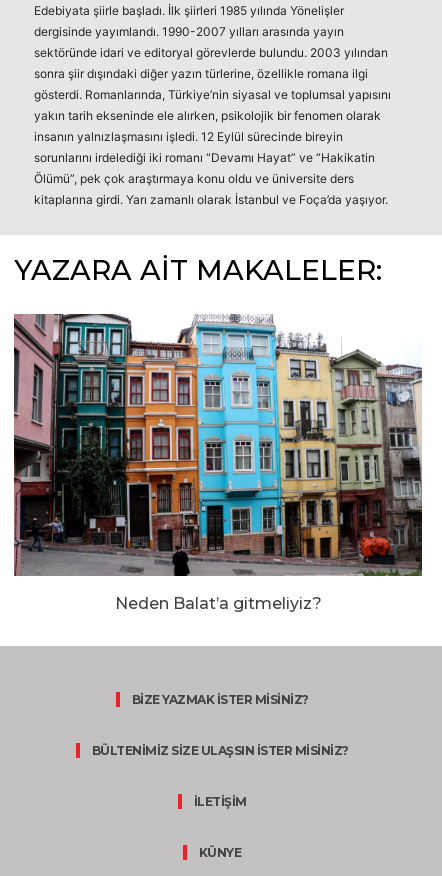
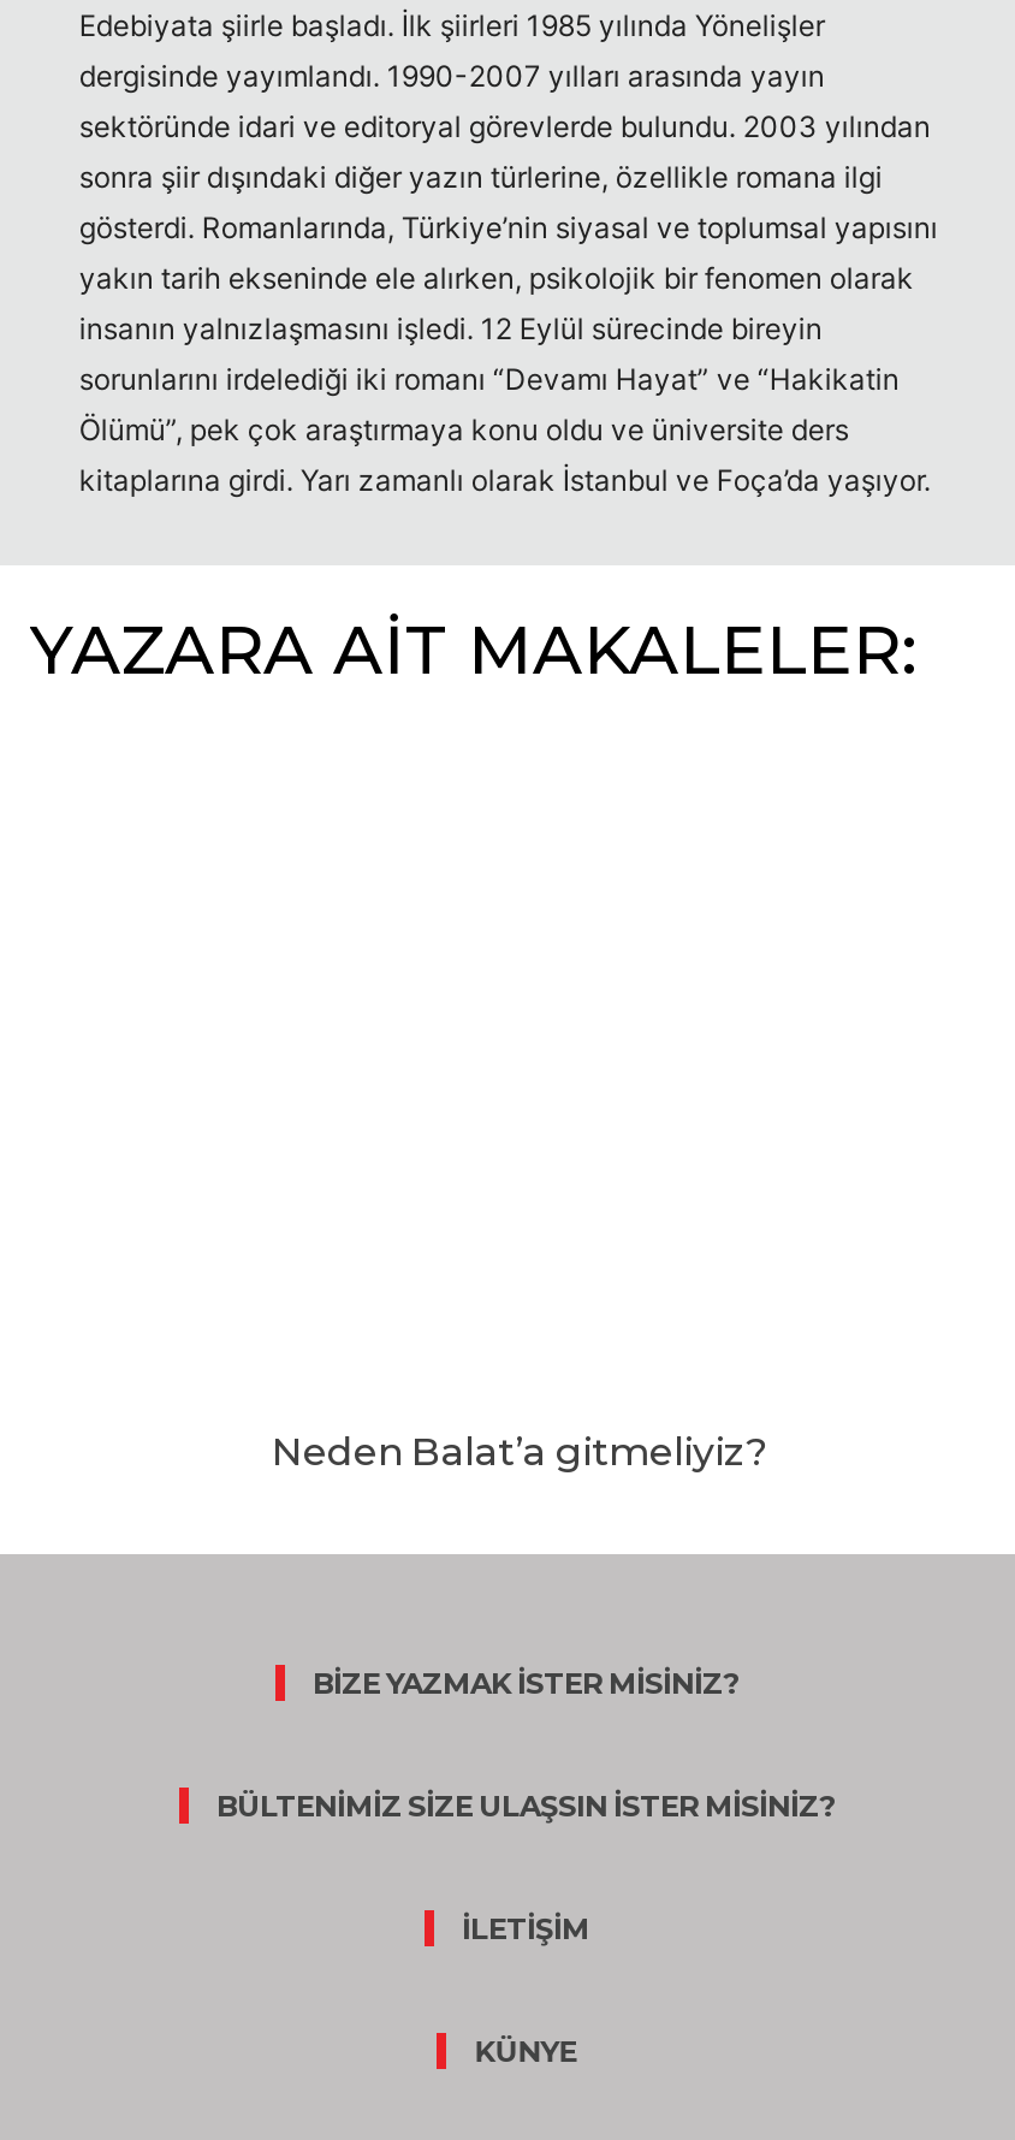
[13,313,423,577] [image] -> none

